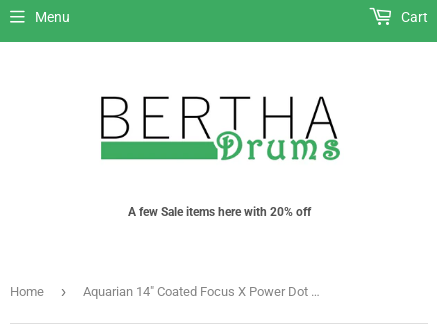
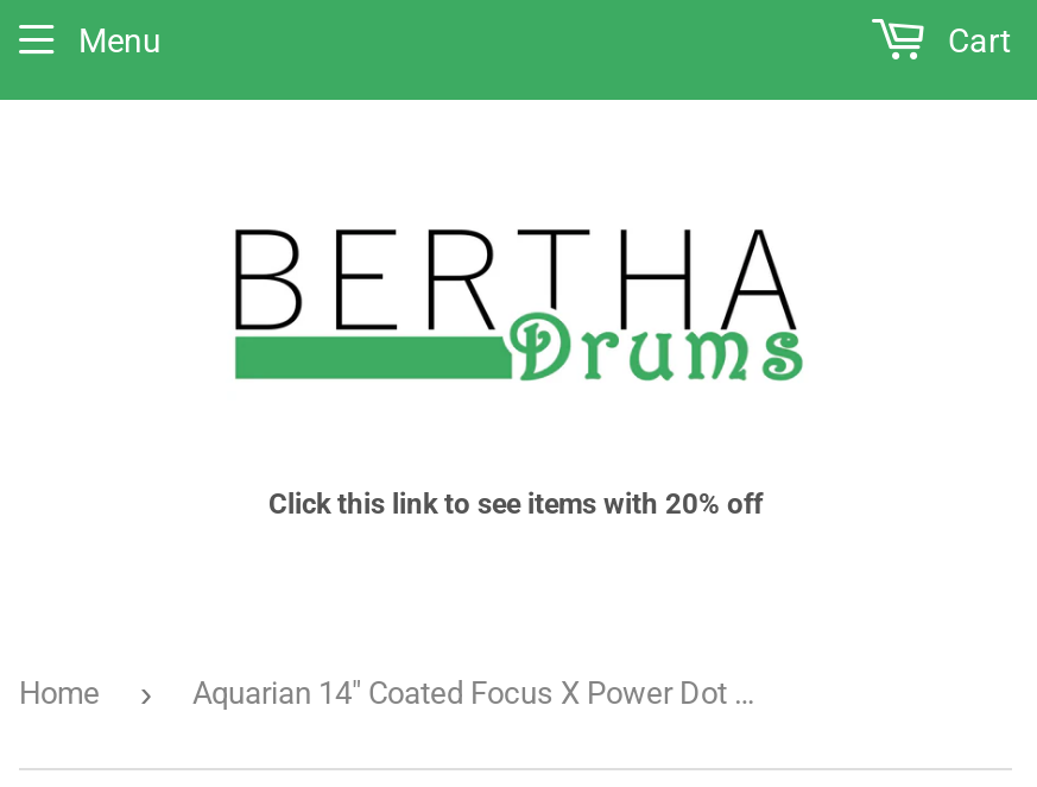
[127,205,310,219] A few Sale items here with 20% off -> [268,488,763,522] Click this link to see items with 20% off

